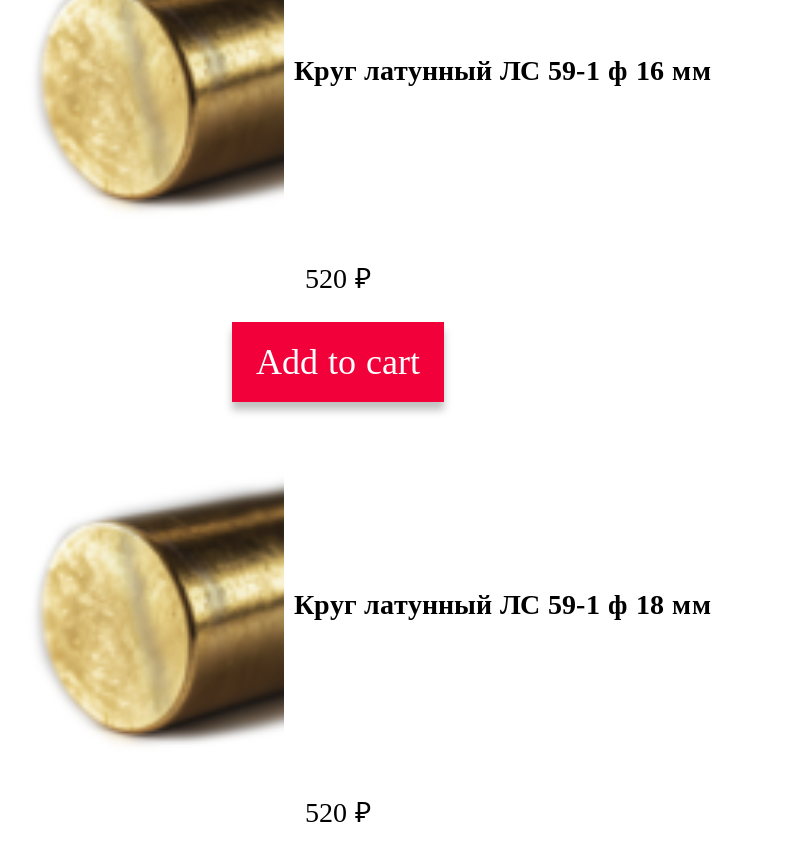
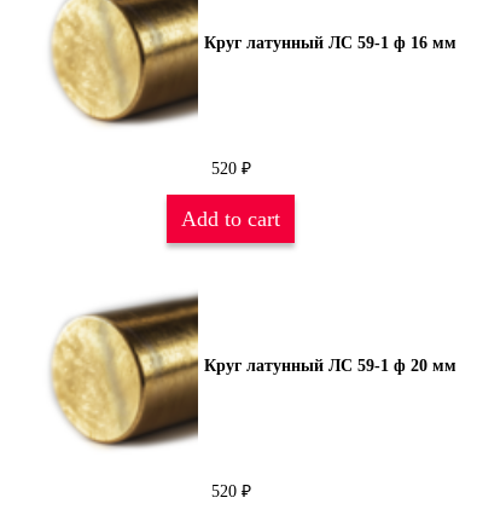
[294,590,712,620] Круг латунный ЛС 59-1 ф 18 мм -> [204,357,456,375] Круг латунный ЛС 59-1 ф 20 мм

